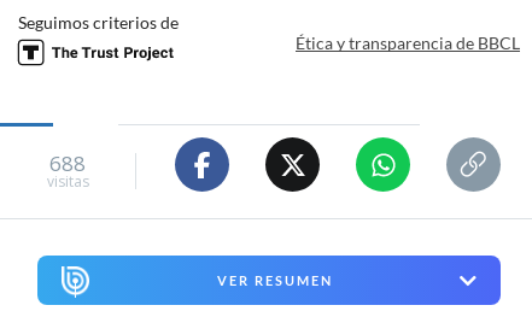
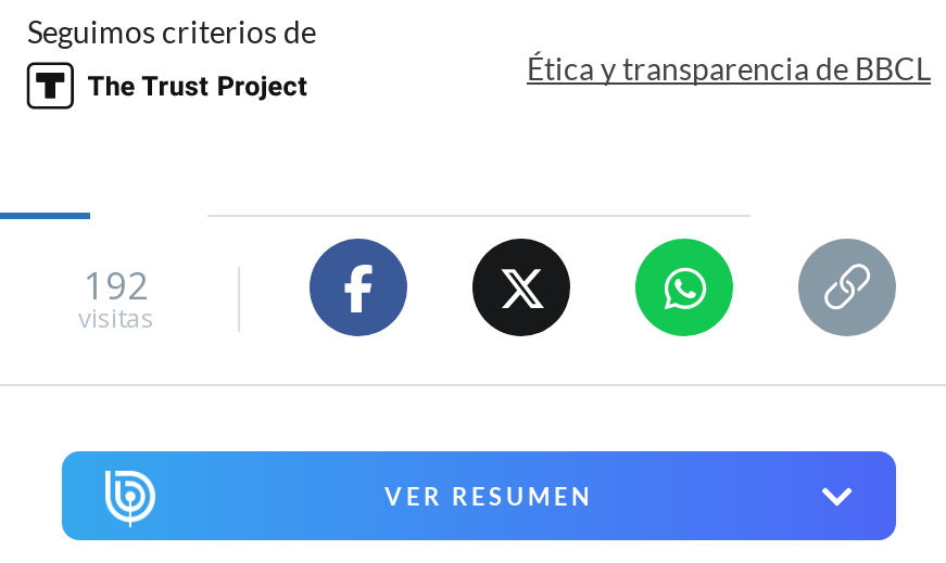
[49,149,86,177] 688 -> [84,260,149,310] 192

